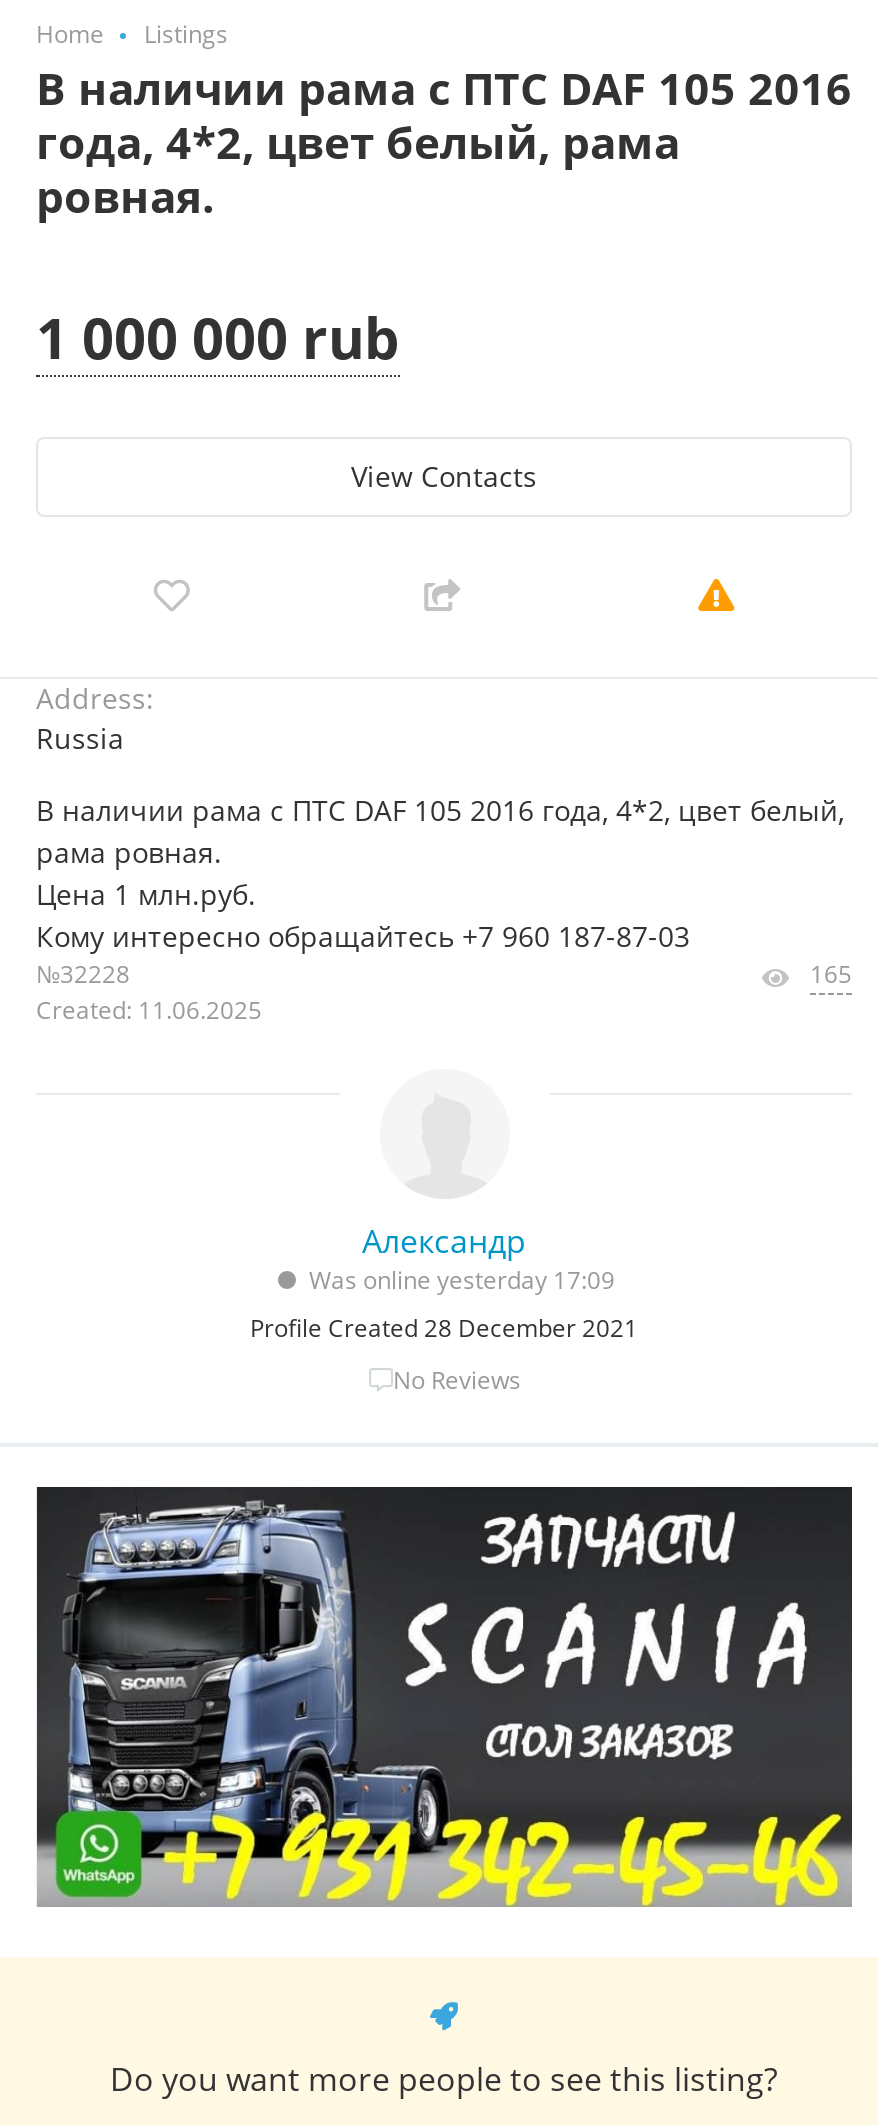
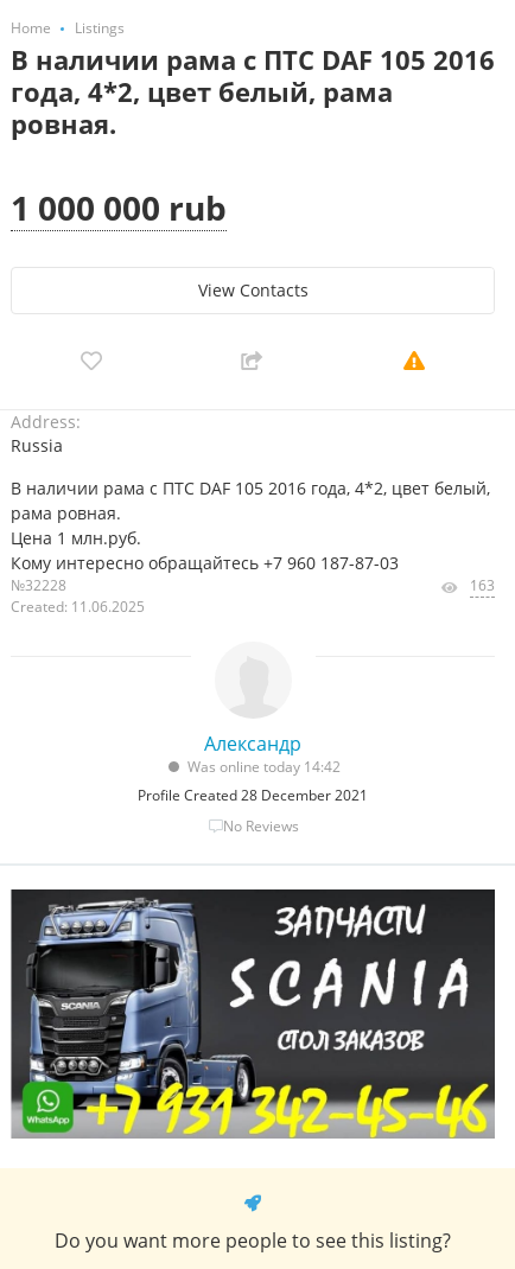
[810,957,852,991] 165 -> [470,575,495,595] 163
[309,1263,615,1297] Was online yesterday 17:09 -> [187,757,340,777] Was online today 14:42

